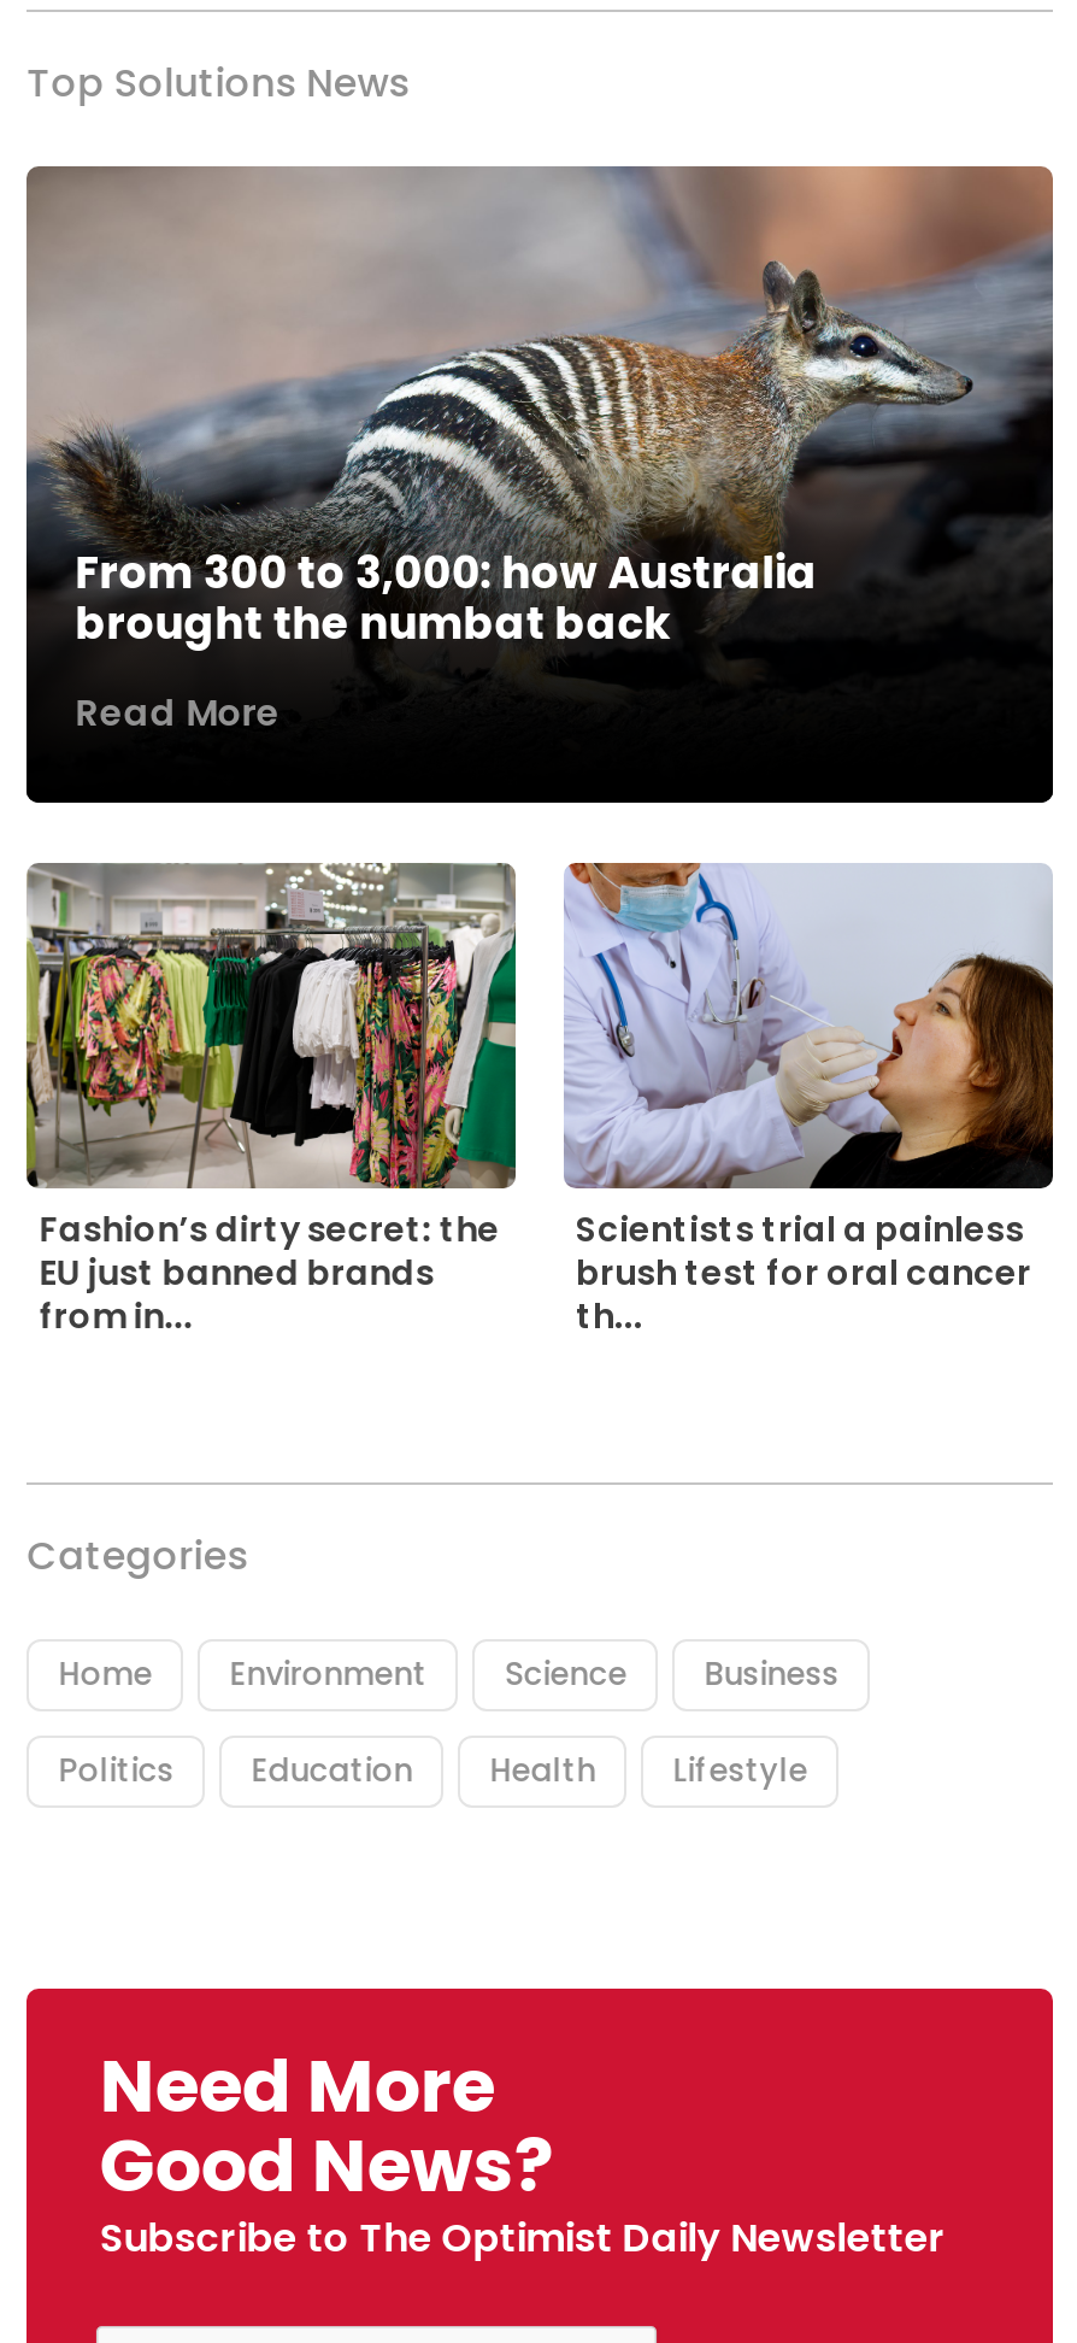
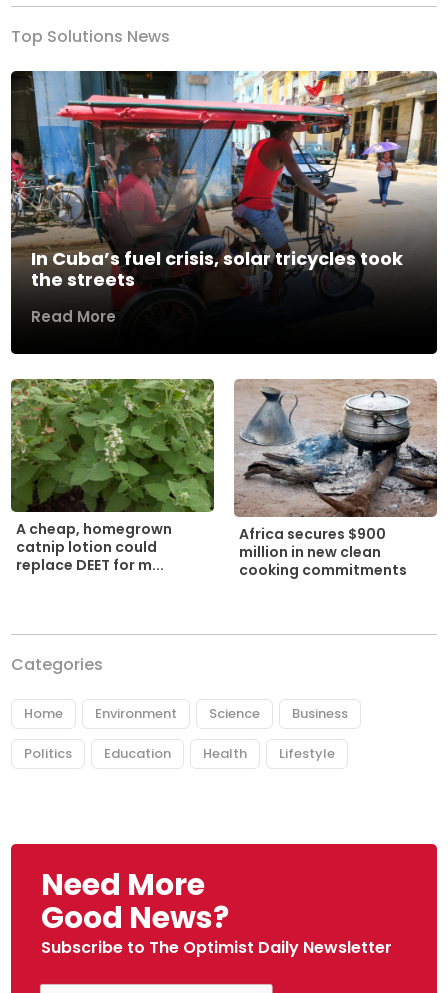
[27,164,1055,652] [image] | From 300 to 3,000: how Australia | brought the numbat back -> [10,70,437,292] [image] | In Cuba’s fuel crisis, solar tricycles took | the streets
[27,863,518,1340] [image] | Fashion’s dirty secret: the | EU just banned brands | from in... -> [11,379,215,575] [image] | A cheap, homegrown | catnip lotion could | replace DEET for m...
[564,863,1055,1340] [image] | Scientists trial a painless | brush test for oral cancer | th... -> [234,379,438,580] [image] | Africa secures $900 | million in new clean | cooking commitments

